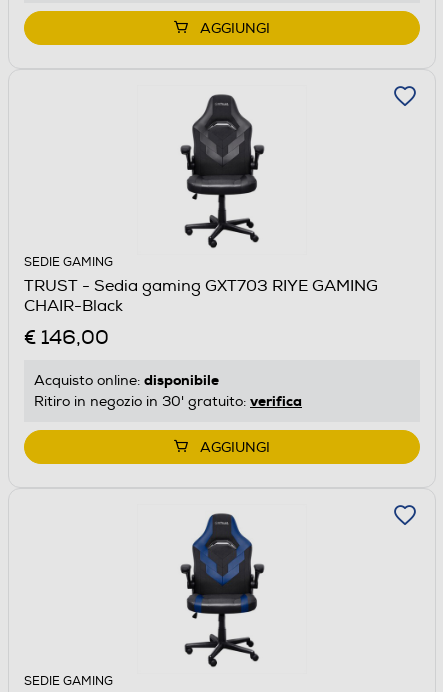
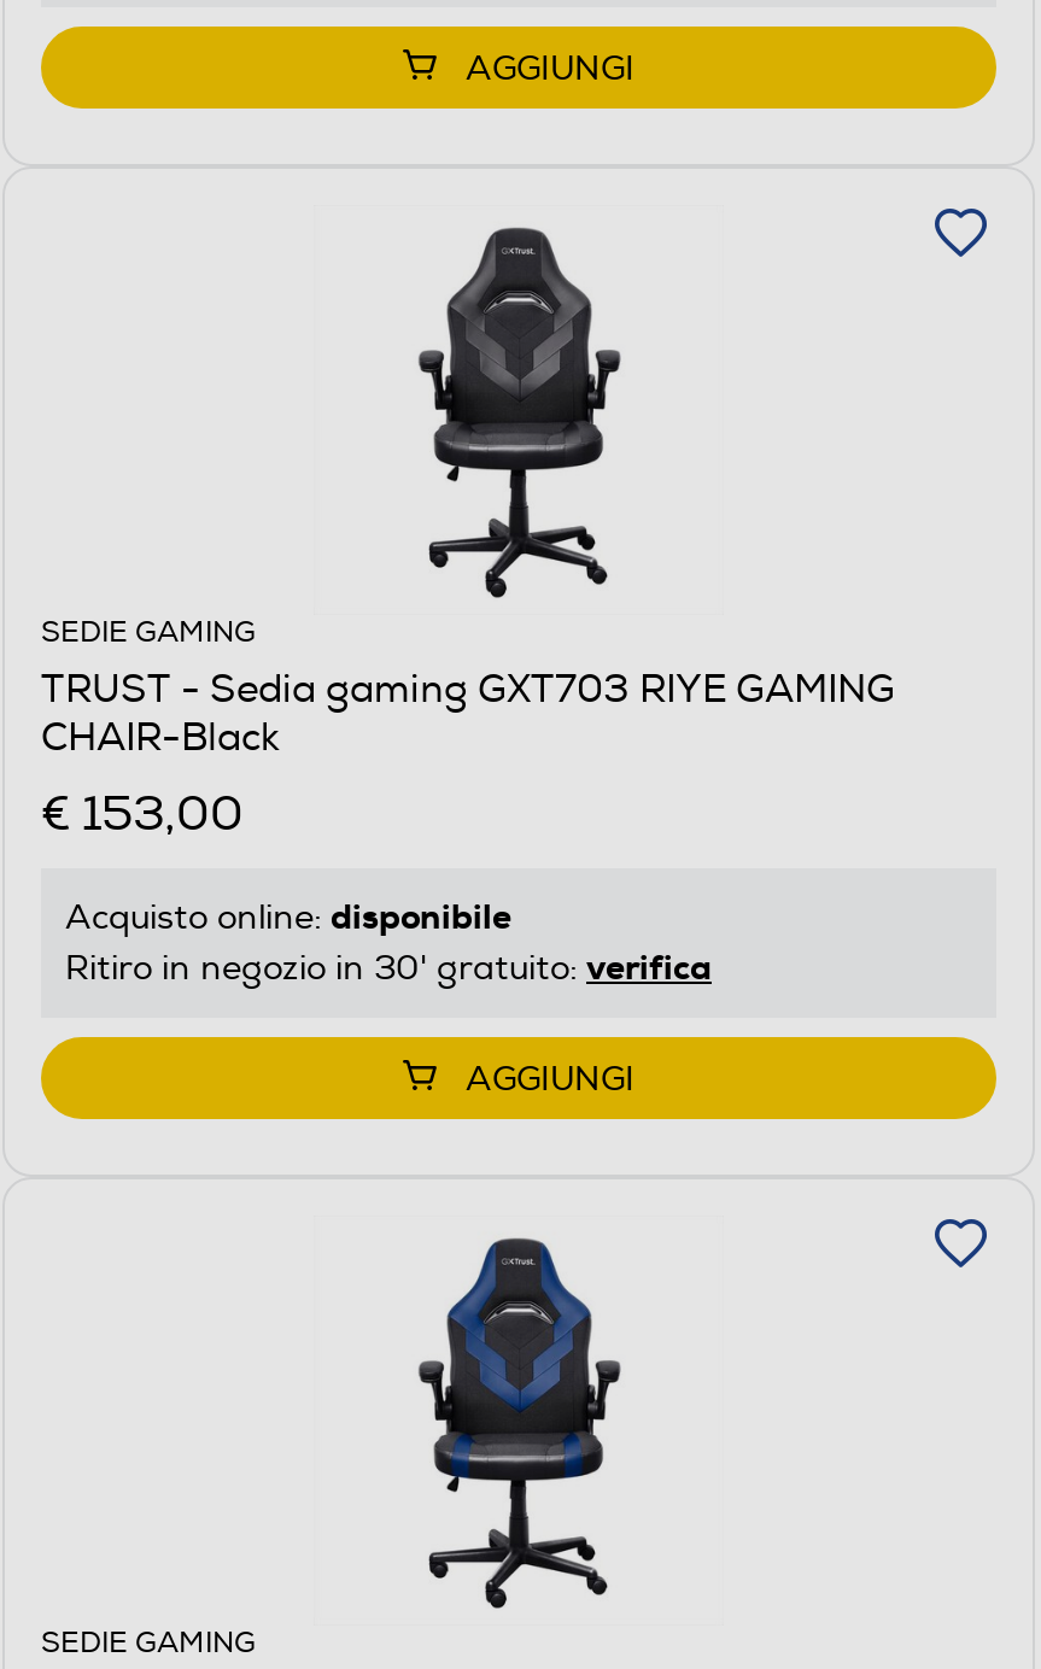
[24,325,109,350] € 146,00 -> [41,783,244,843] € 153,00

